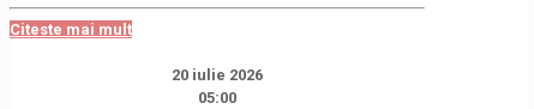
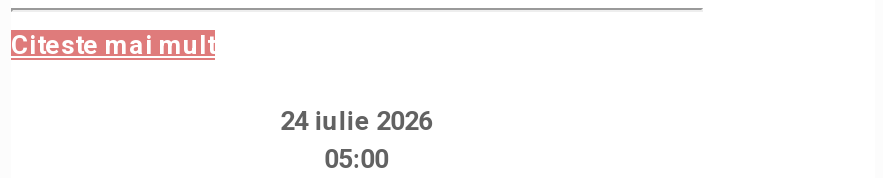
[171,66,263,83] 20 iulie 2026 -> [281,105,433,135] 24 iulie 2026

